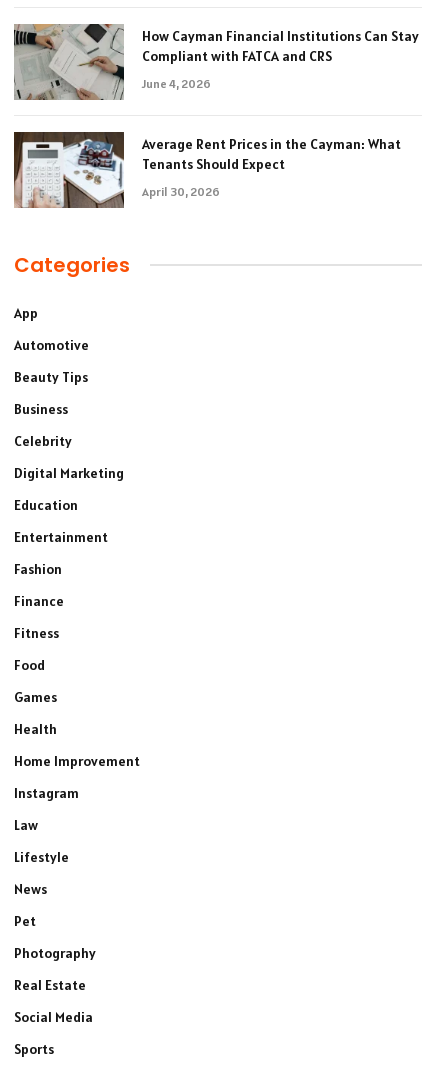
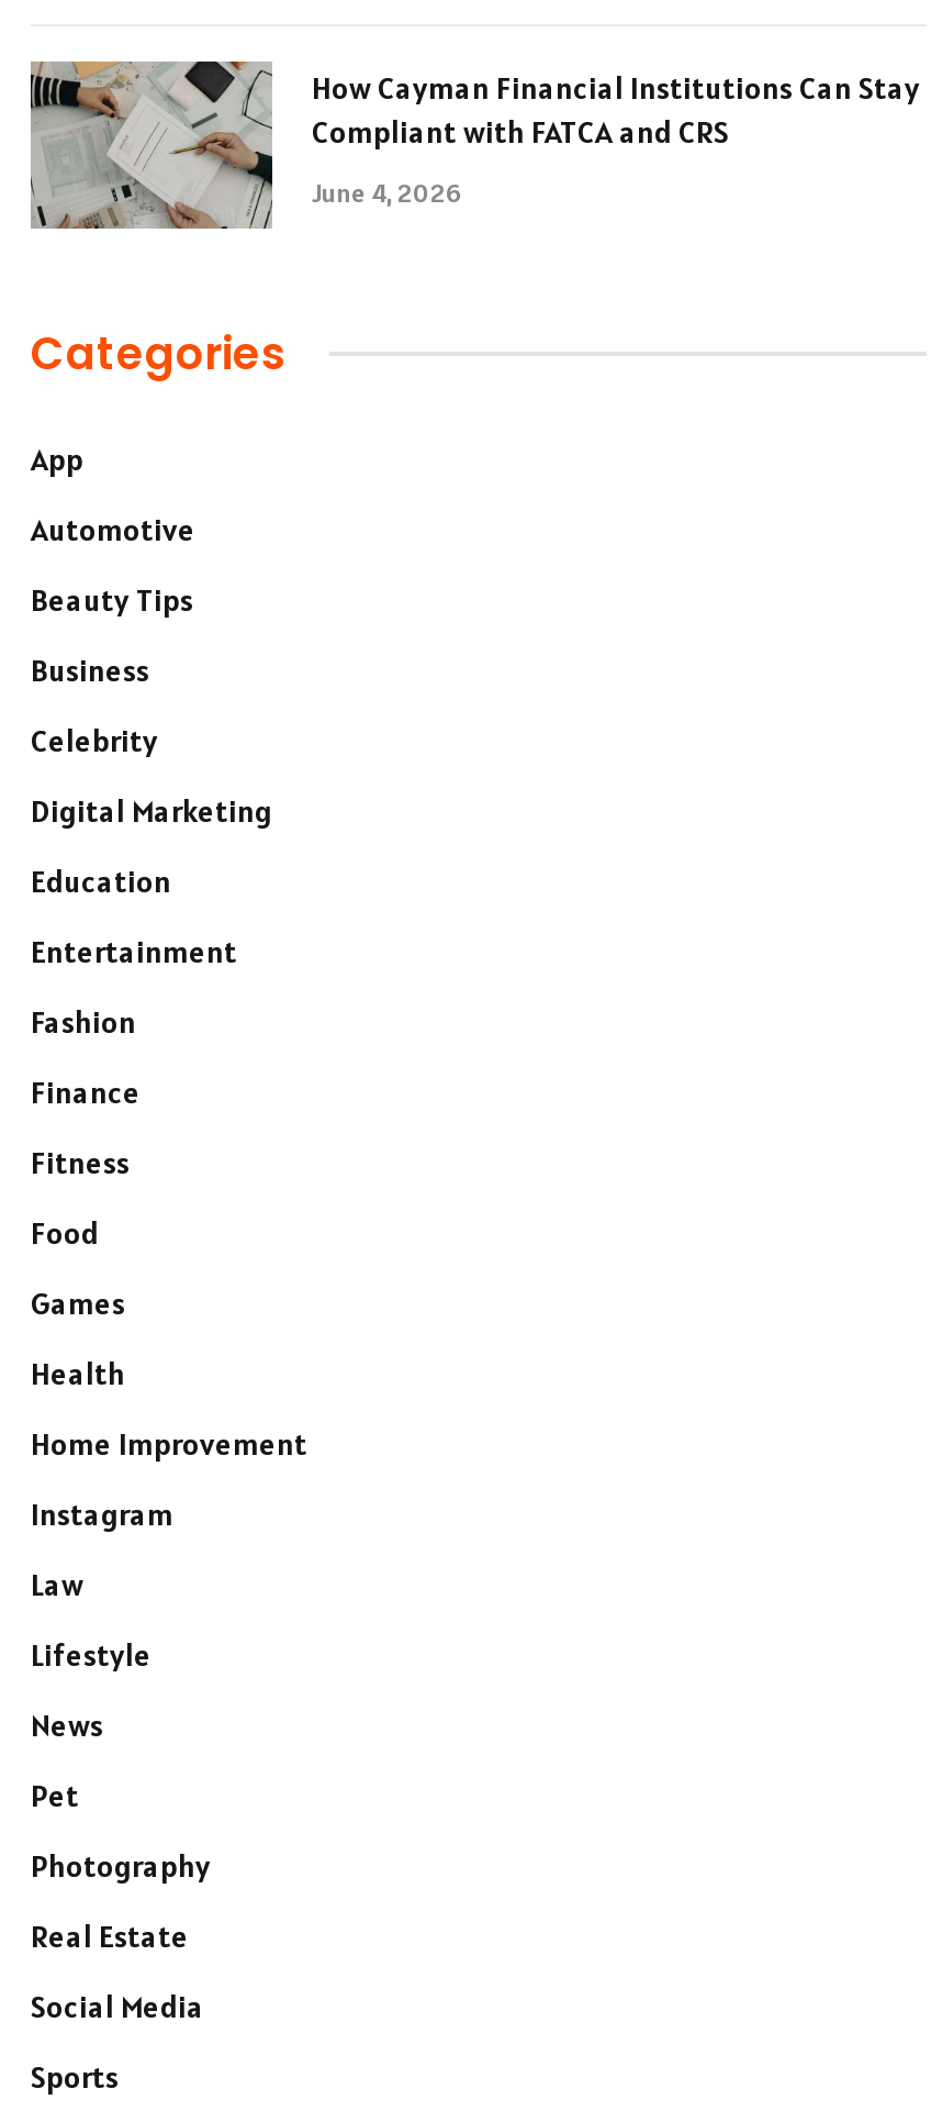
[14,131,401,209] [image] | Average Rent Prices in the Cayman: What | Tenants Should Expect | April 30, 2026 -> none

